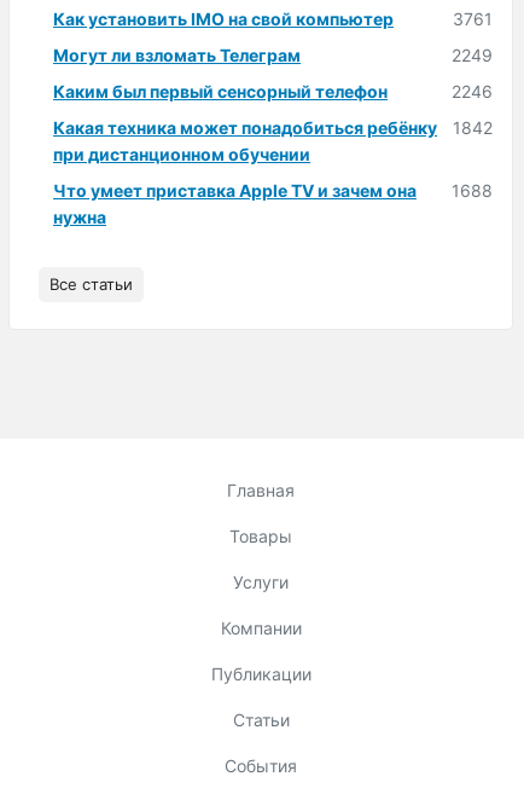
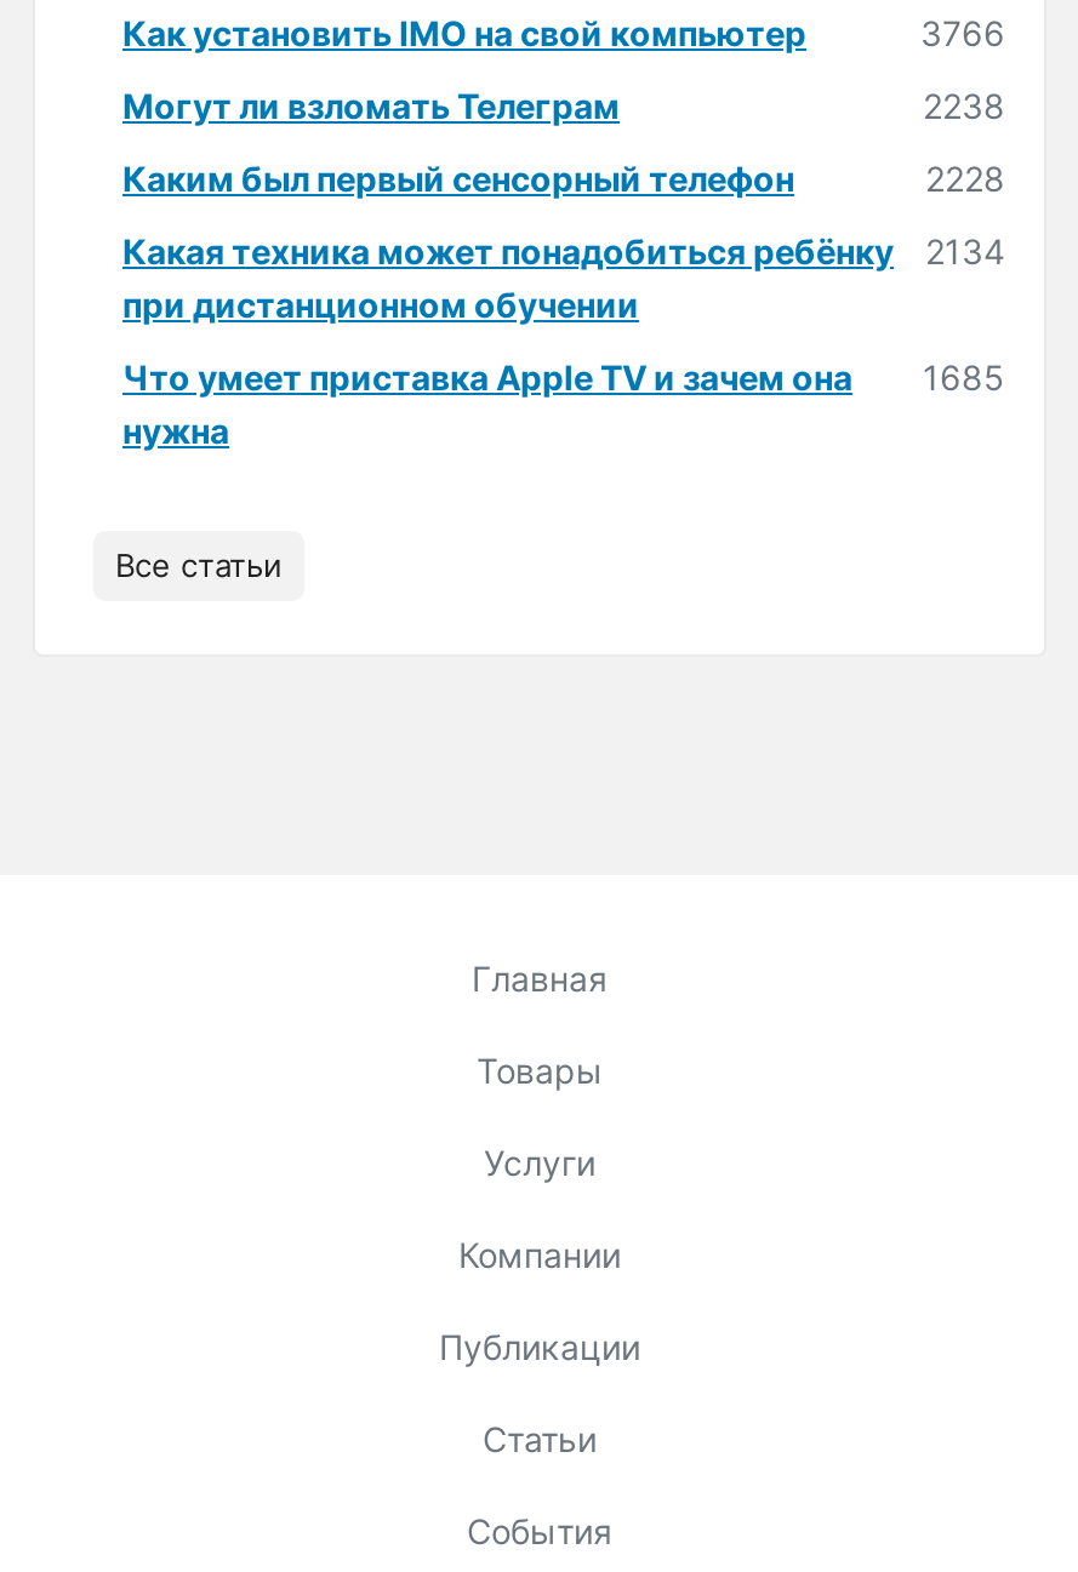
[453,9,493,29] 3761 -> [920,13,1005,54] 3766
[452,45,493,66] 2249 -> [923,85,1005,127] 2238
[452,81,493,102] 2246 -> [925,158,1005,199] 2228
[53,117,493,138] Какая техника может понадобиться ребёнку 1842 -> [122,231,1005,272] Какая техника может понадобиться ребёнку 2134
[53,180,493,201] Что умеет приставка Apple TV и зачем она 1688 -> [122,357,1005,398] Что умеет приставка Apple TV и зачем она 1685

